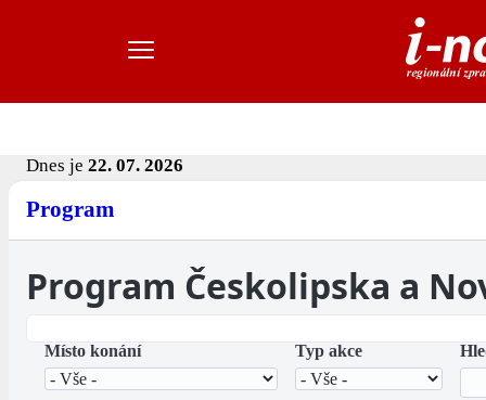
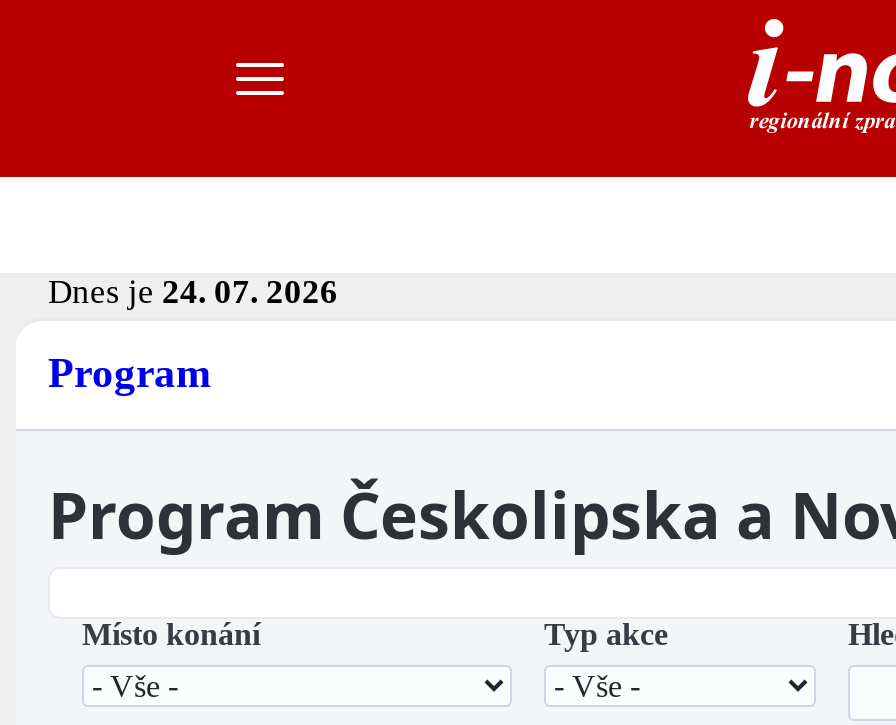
[26,155,183,176] Dnes je 22. 07. 2026 -> [48,274,338,312] Dnes je 24. 07. 2026

